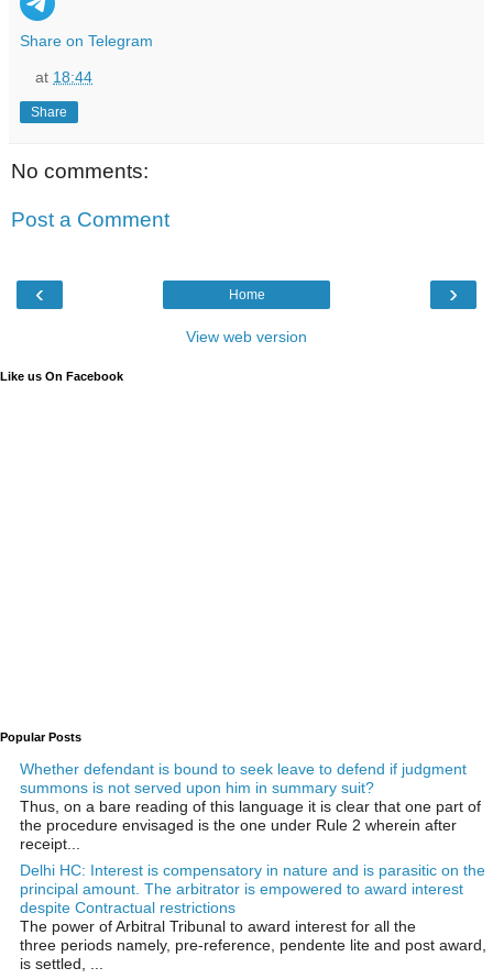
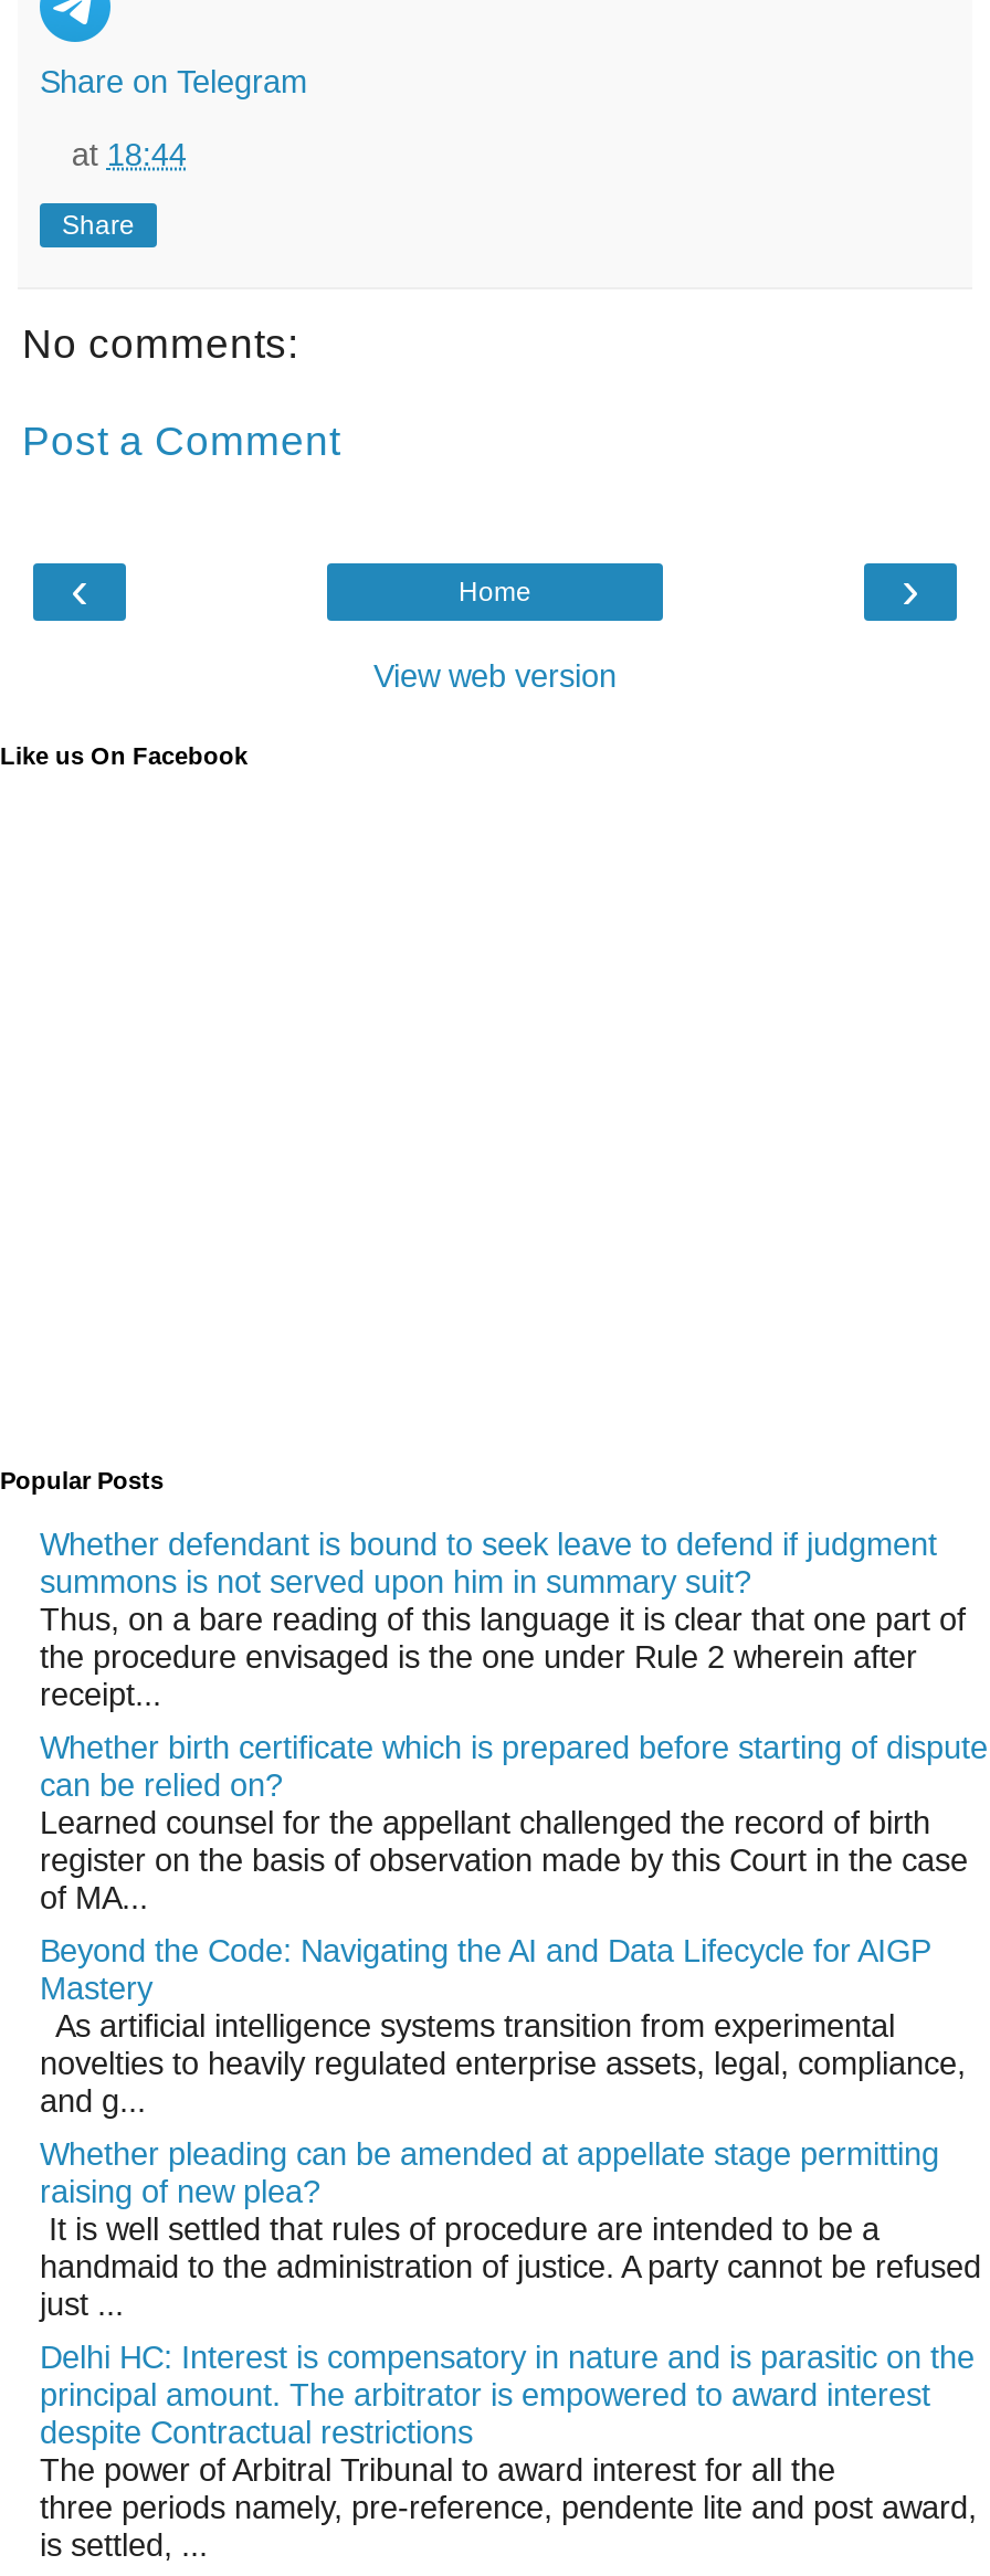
none -> [40,1730,988,2322] Whether birth certificate which is prepared before starting of dispute | can be relied on? | Learned counsel for the appellant challenged the record of birth | register on the basis of observation made by this Court in the case | of MA... | Beyond the Code: Navigating the AI and Data Lifecycle for AIGP | Mastery | As artificial intelligence systems transition from experimental | novelties to heavily regulated enterprise assets, legal, compliance, | and g... | Whether pleading can be amended at appellate stage permitting | raising of new plea? | It is well settled that rules of procedure are intended to be a | handmaid to the administration of justice. A party cannot be refused | just ...

